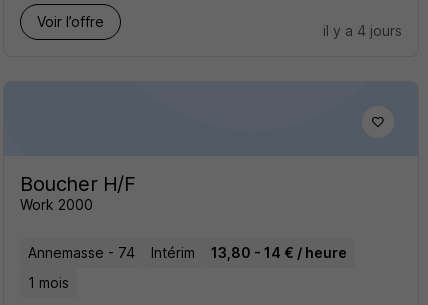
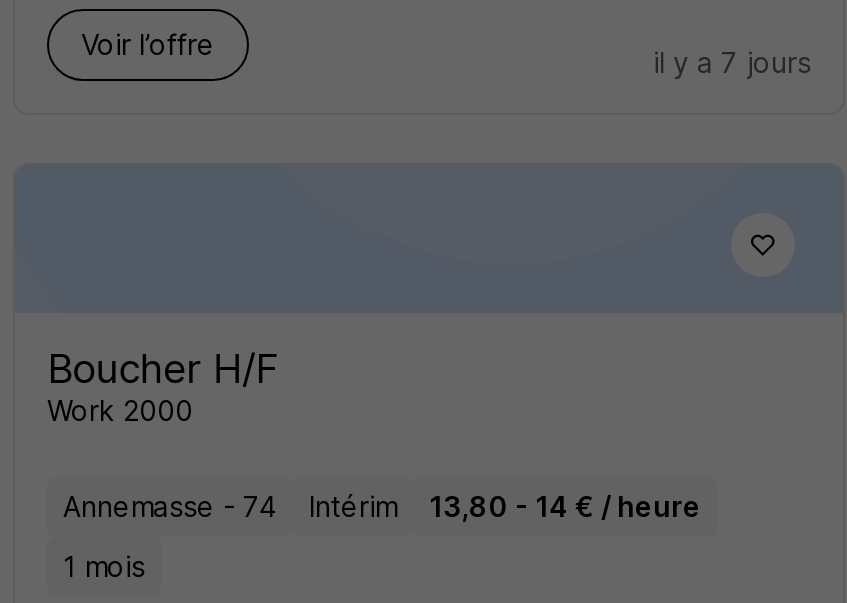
[323,22,402,39] il y a 4 jours -> [653,45,811,79] il y a 7 jours

